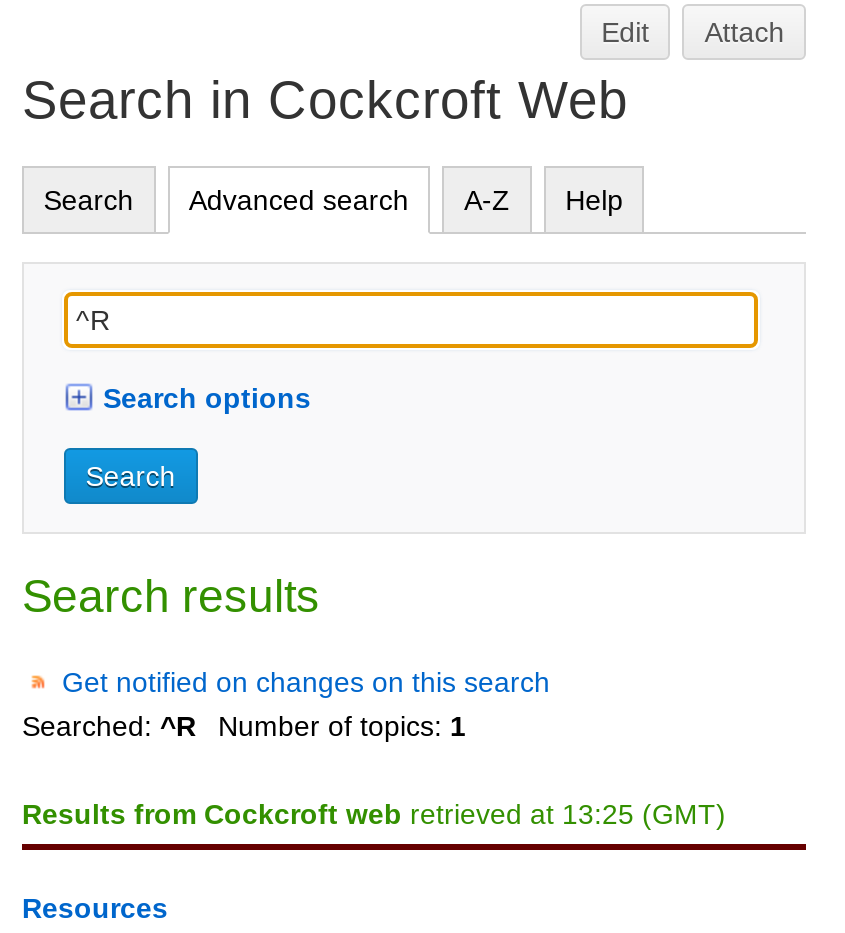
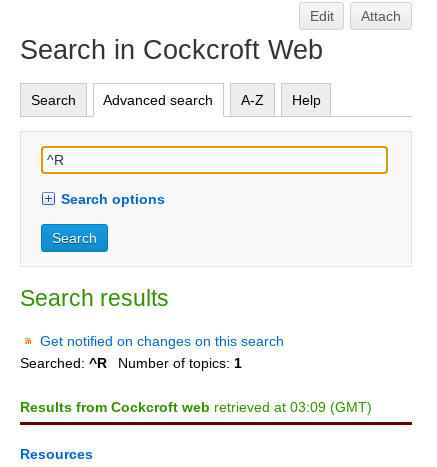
[22,797,726,829] Results from Cockcroft web retrieved at 13:25 (GMT) -> [20,398,372,414] Results from Cockcroft web retrieved at 03:09 (GMT)

